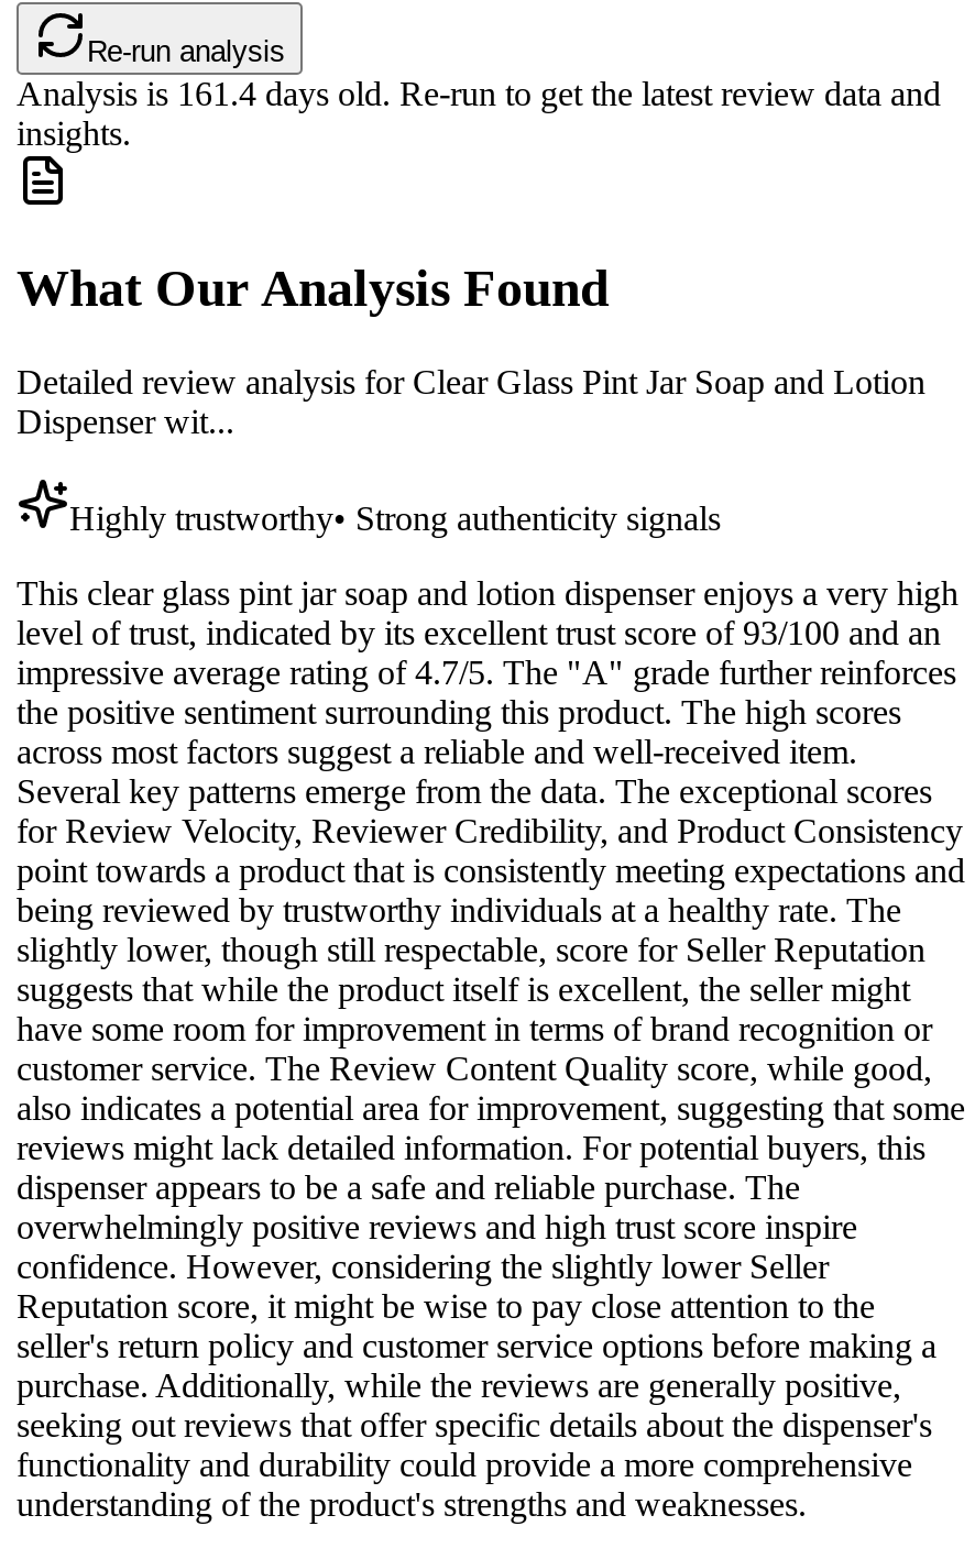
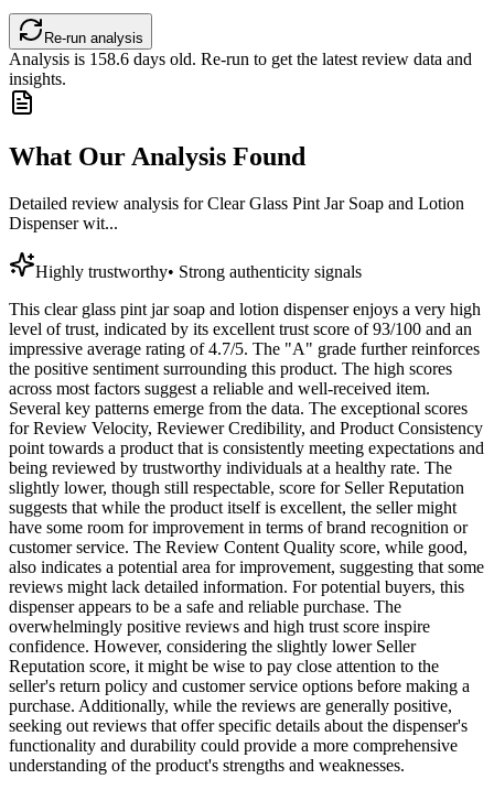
[17,75,941,113] Analysis is161.4days old. Re-run to get the latest review data and -> [9,50,472,69] Analysis is158.6days old. Re-run to get the latest review data and

